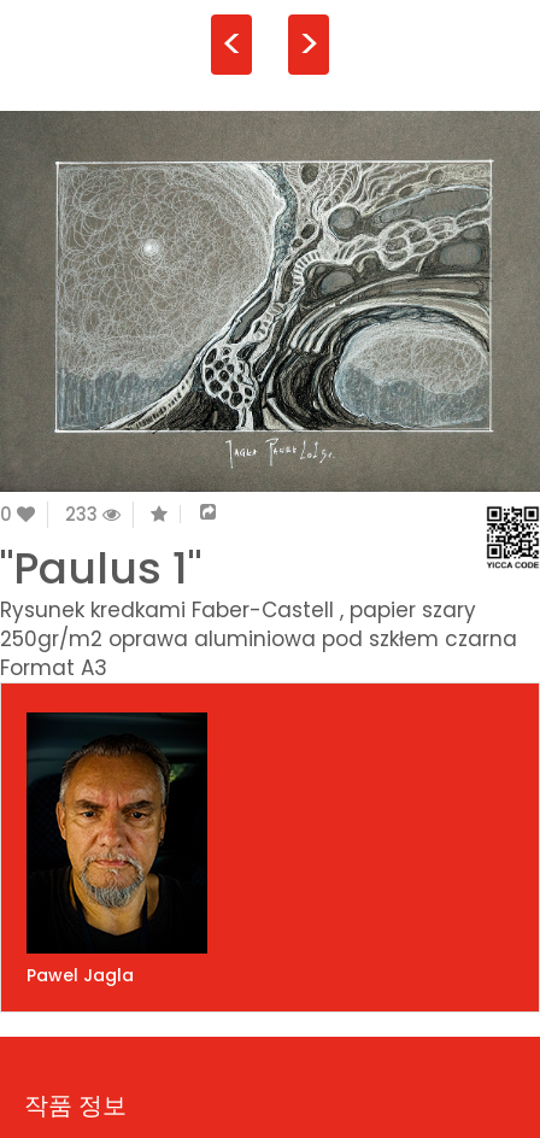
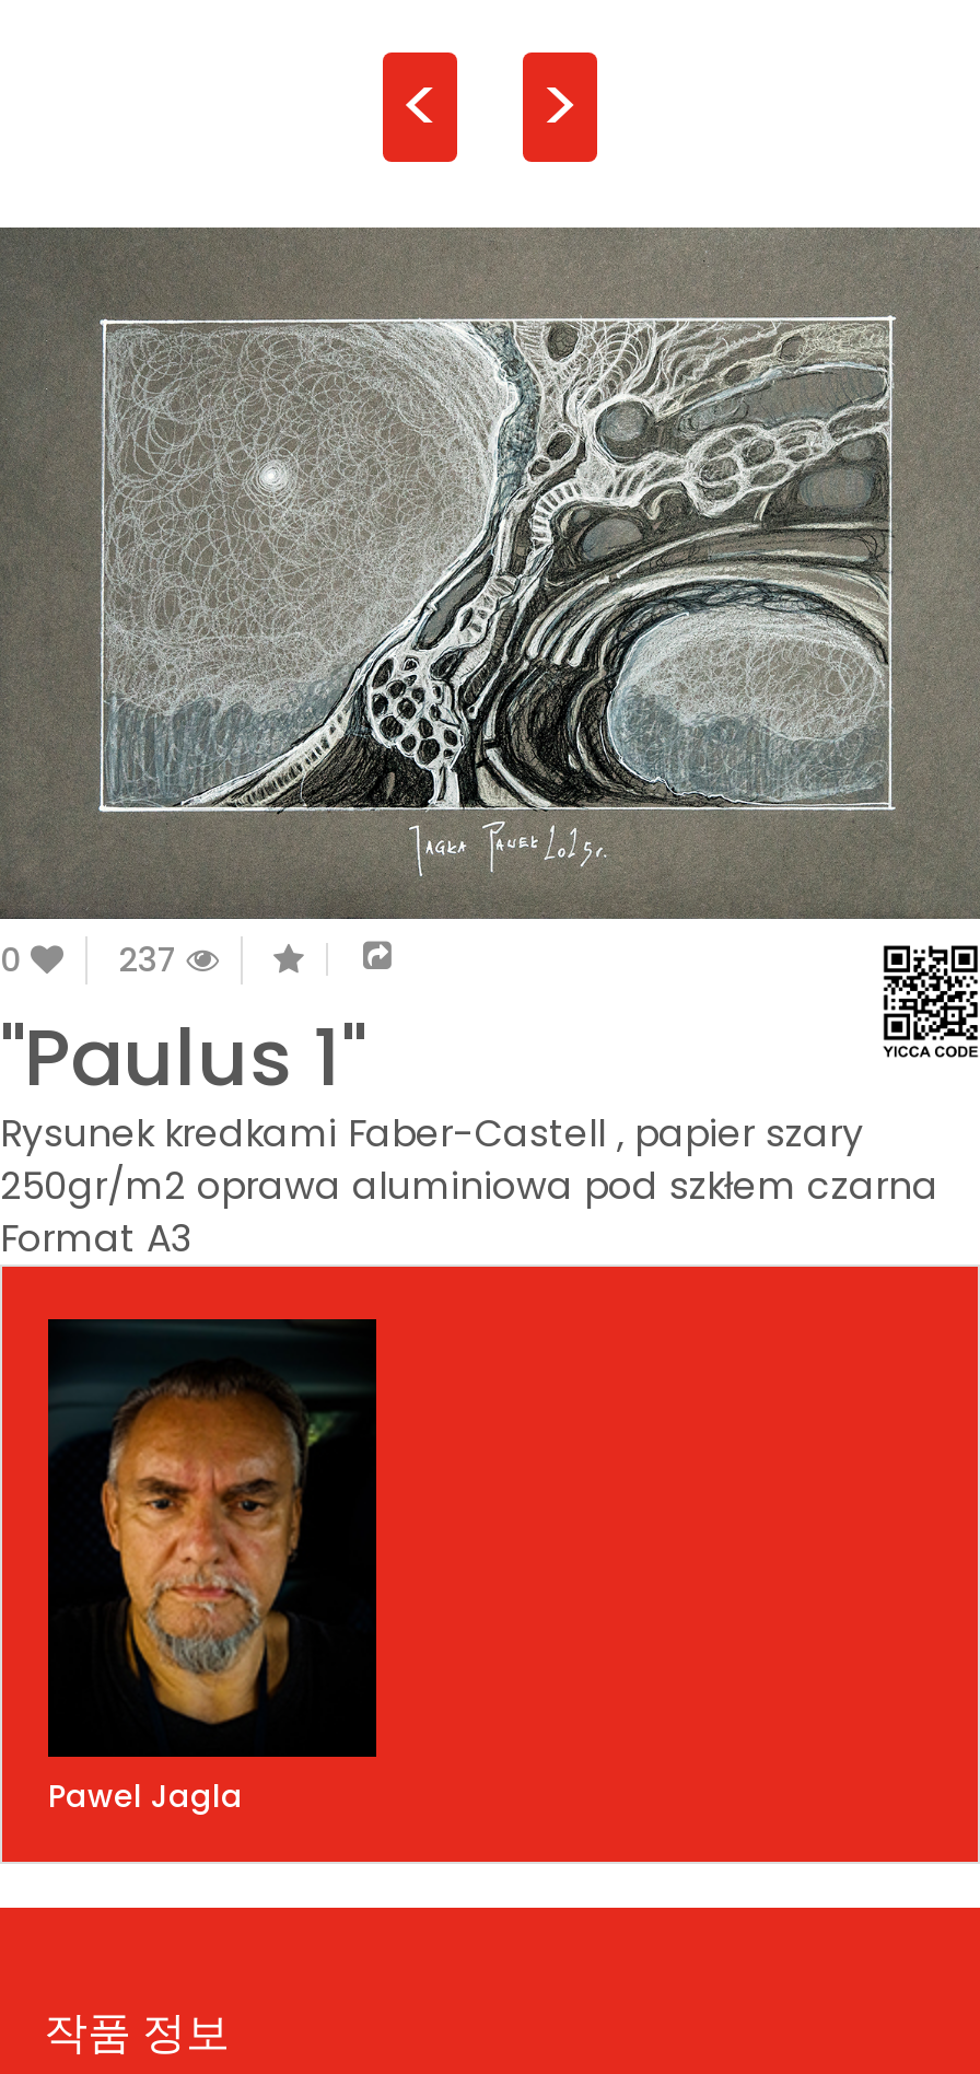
[0,502,102,527] 0 233 -> [0,937,186,983] 0 237

